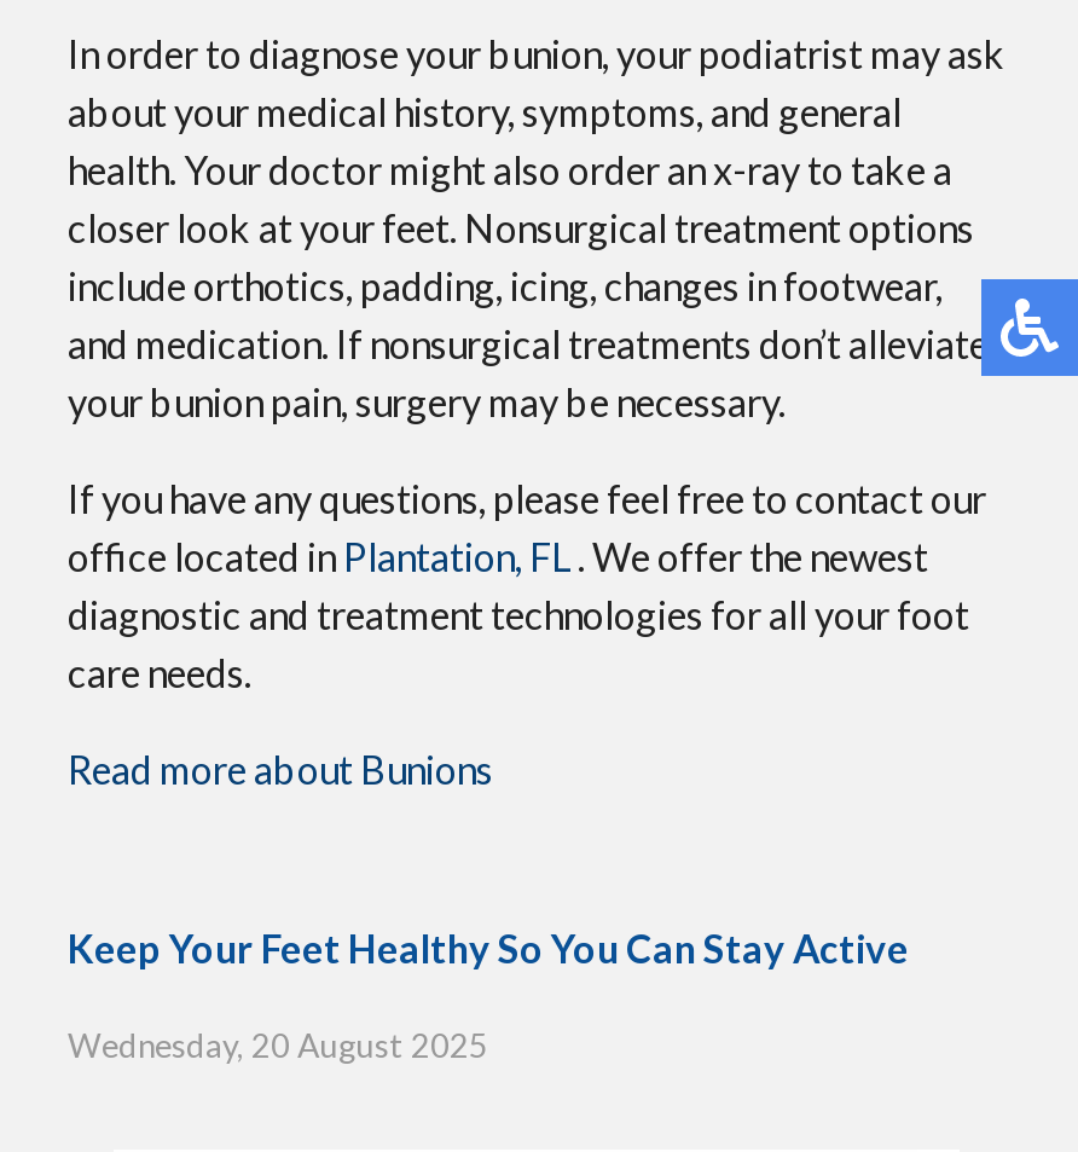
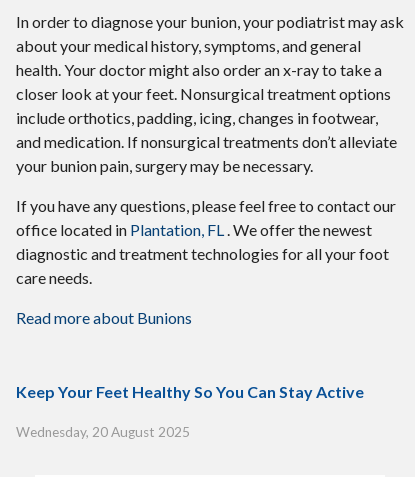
[979,277,1071,378] [image] -> none

